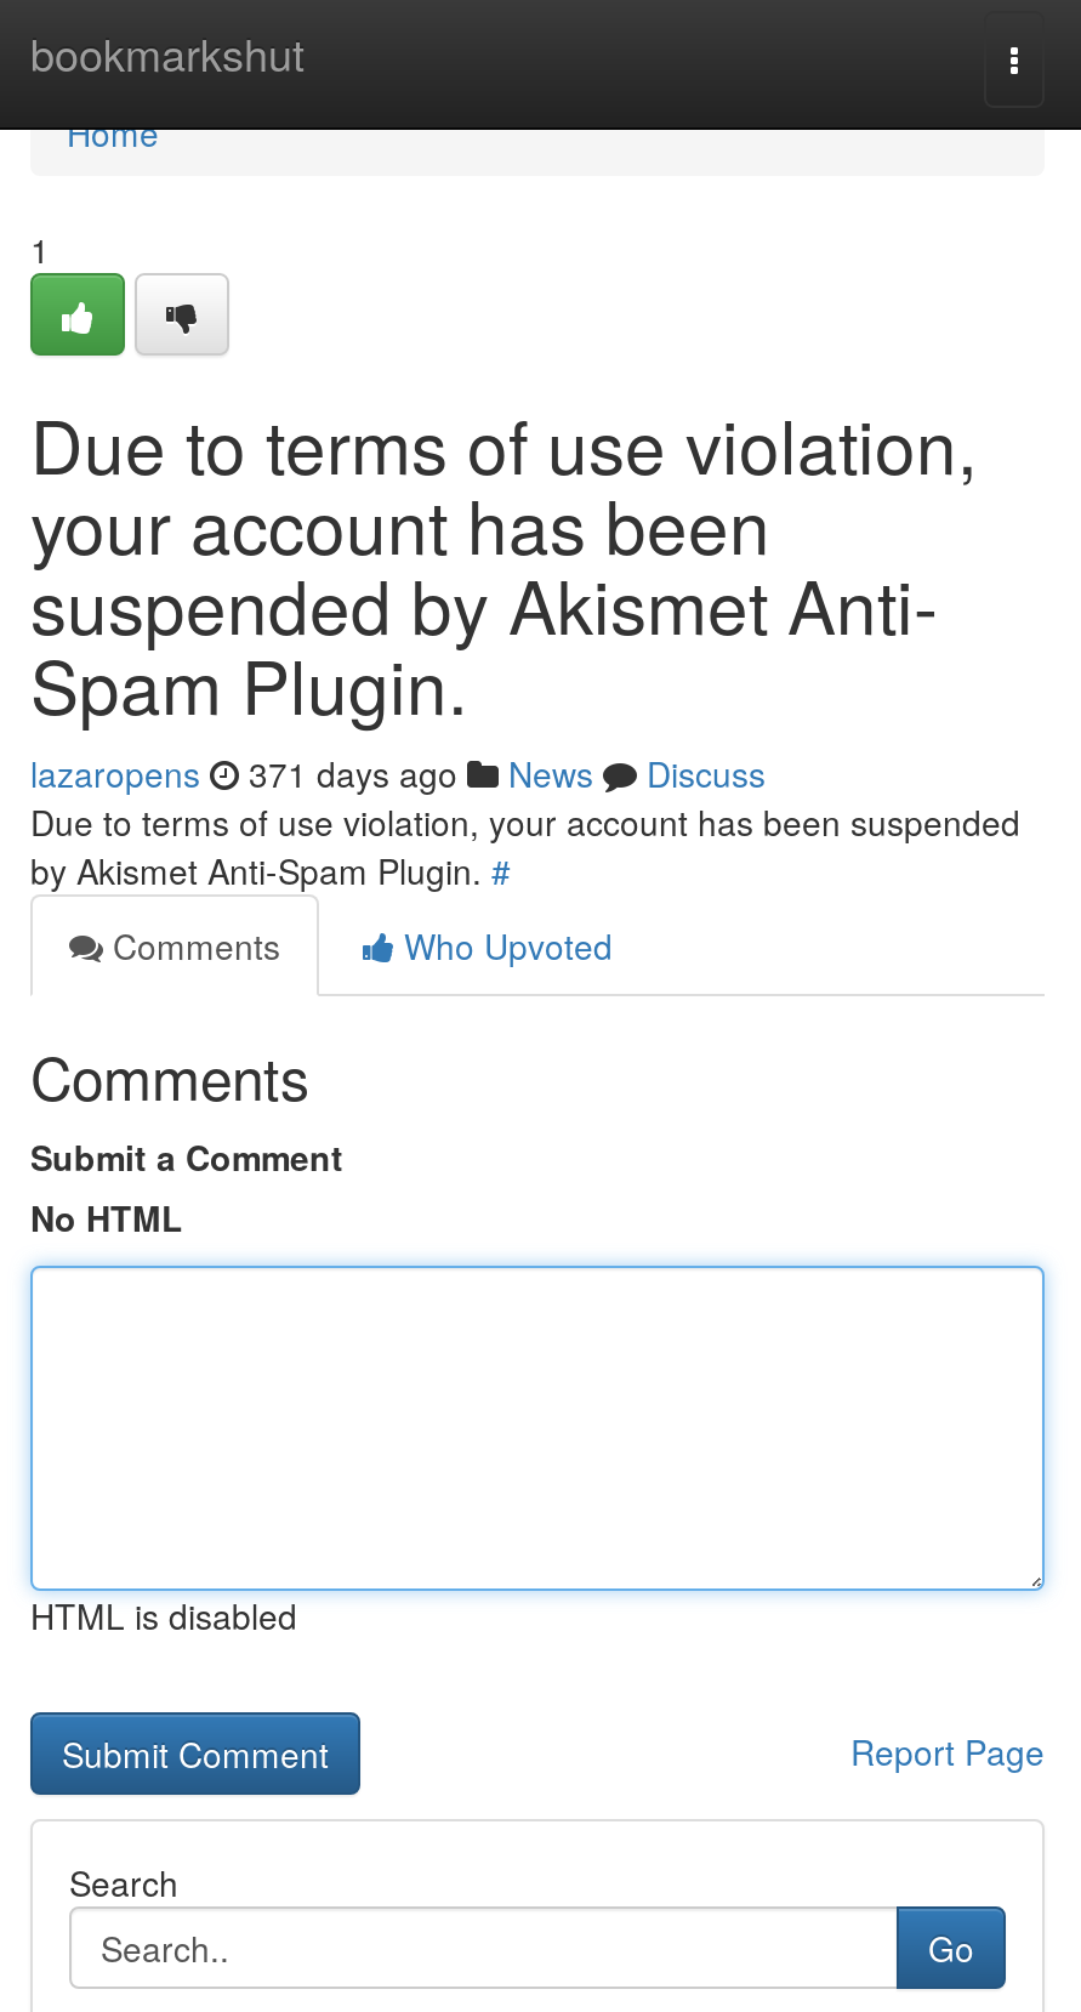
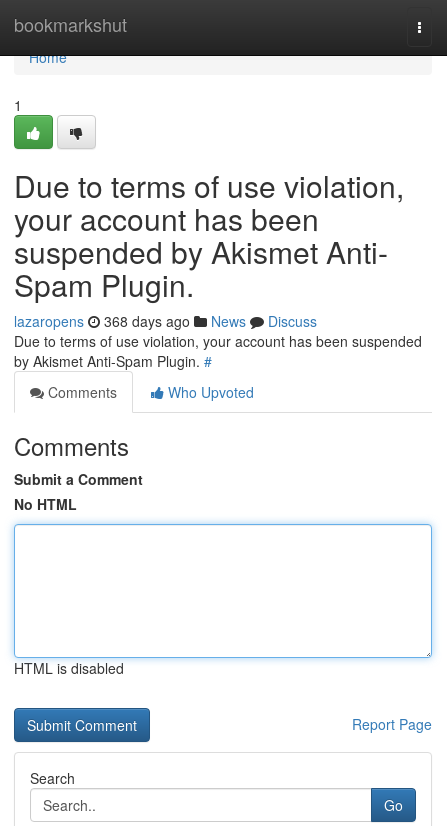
[30,749,766,797] lazaropens 371 days ago News Discuss -> [14,311,317,331] lazaropens 368 days ago News Discuss

